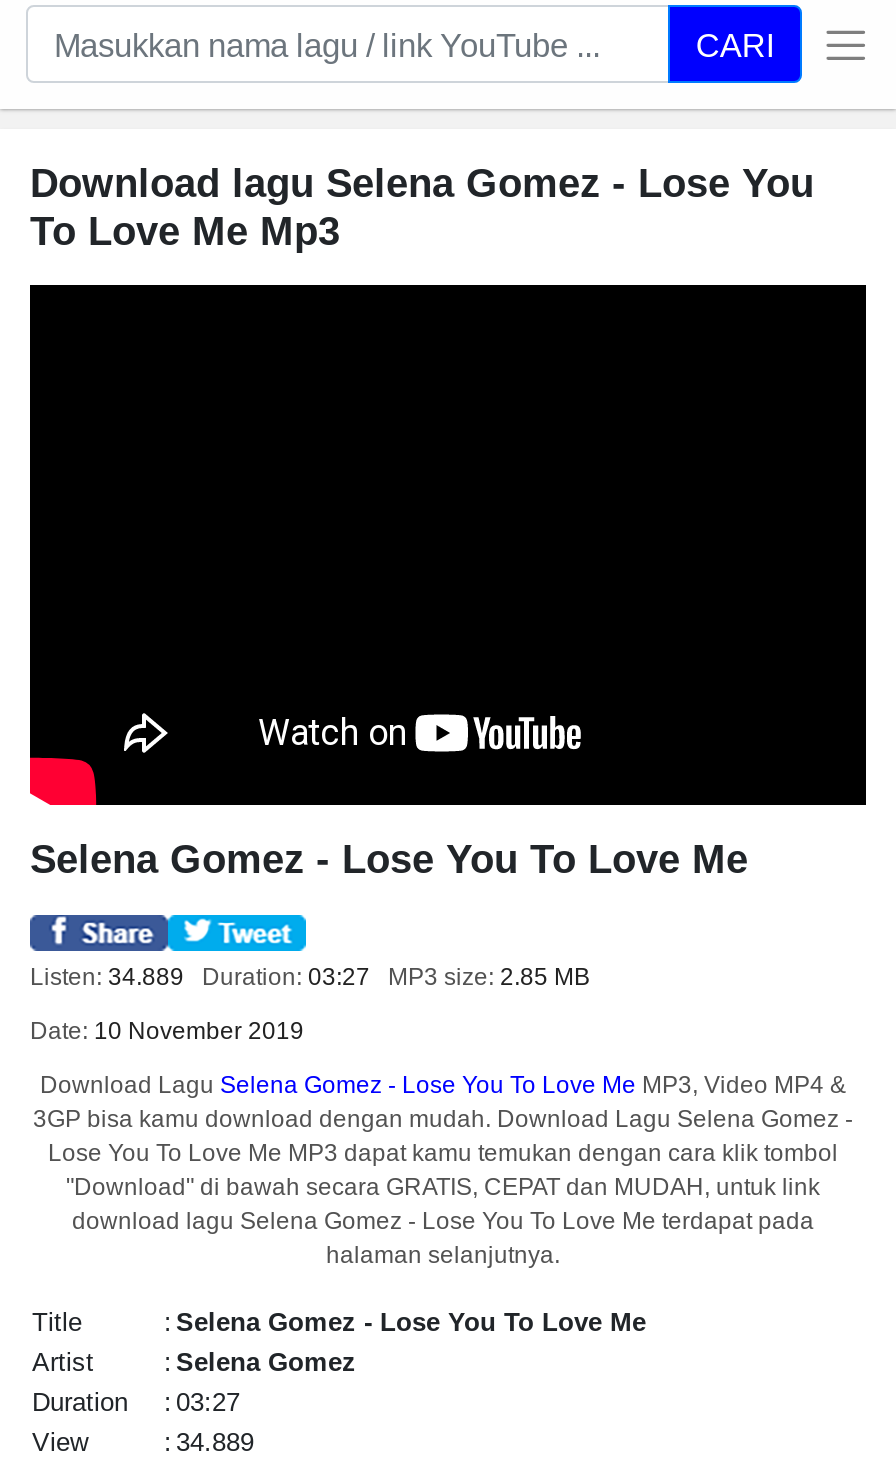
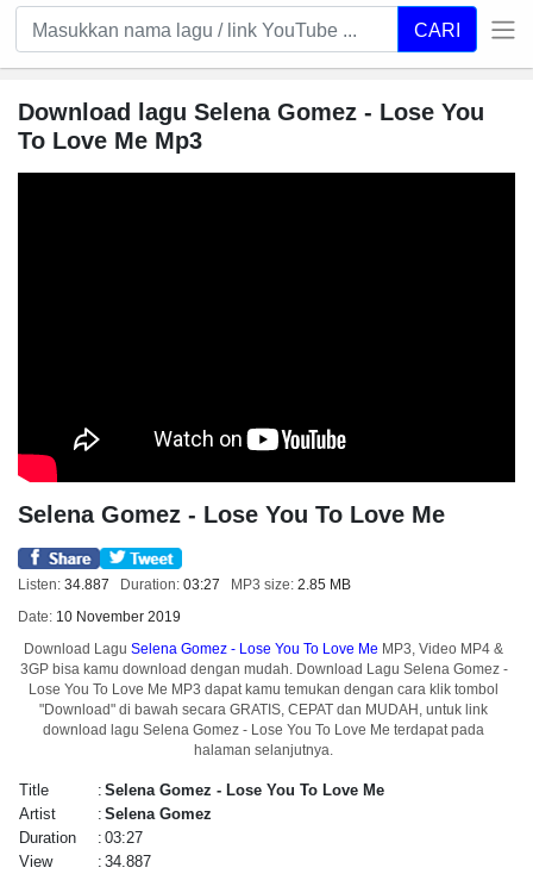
[30,963,590,991] Listen: 34.889 Duration: 03:27 MP3 size: 2.85 MB -> [18,576,351,593] Listen: 34.887 Duration: 03:27 MP3 size: 2.85 MB
[164,1427,254,1457] : 34.889 -> [98,852,151,870] : 34.887

